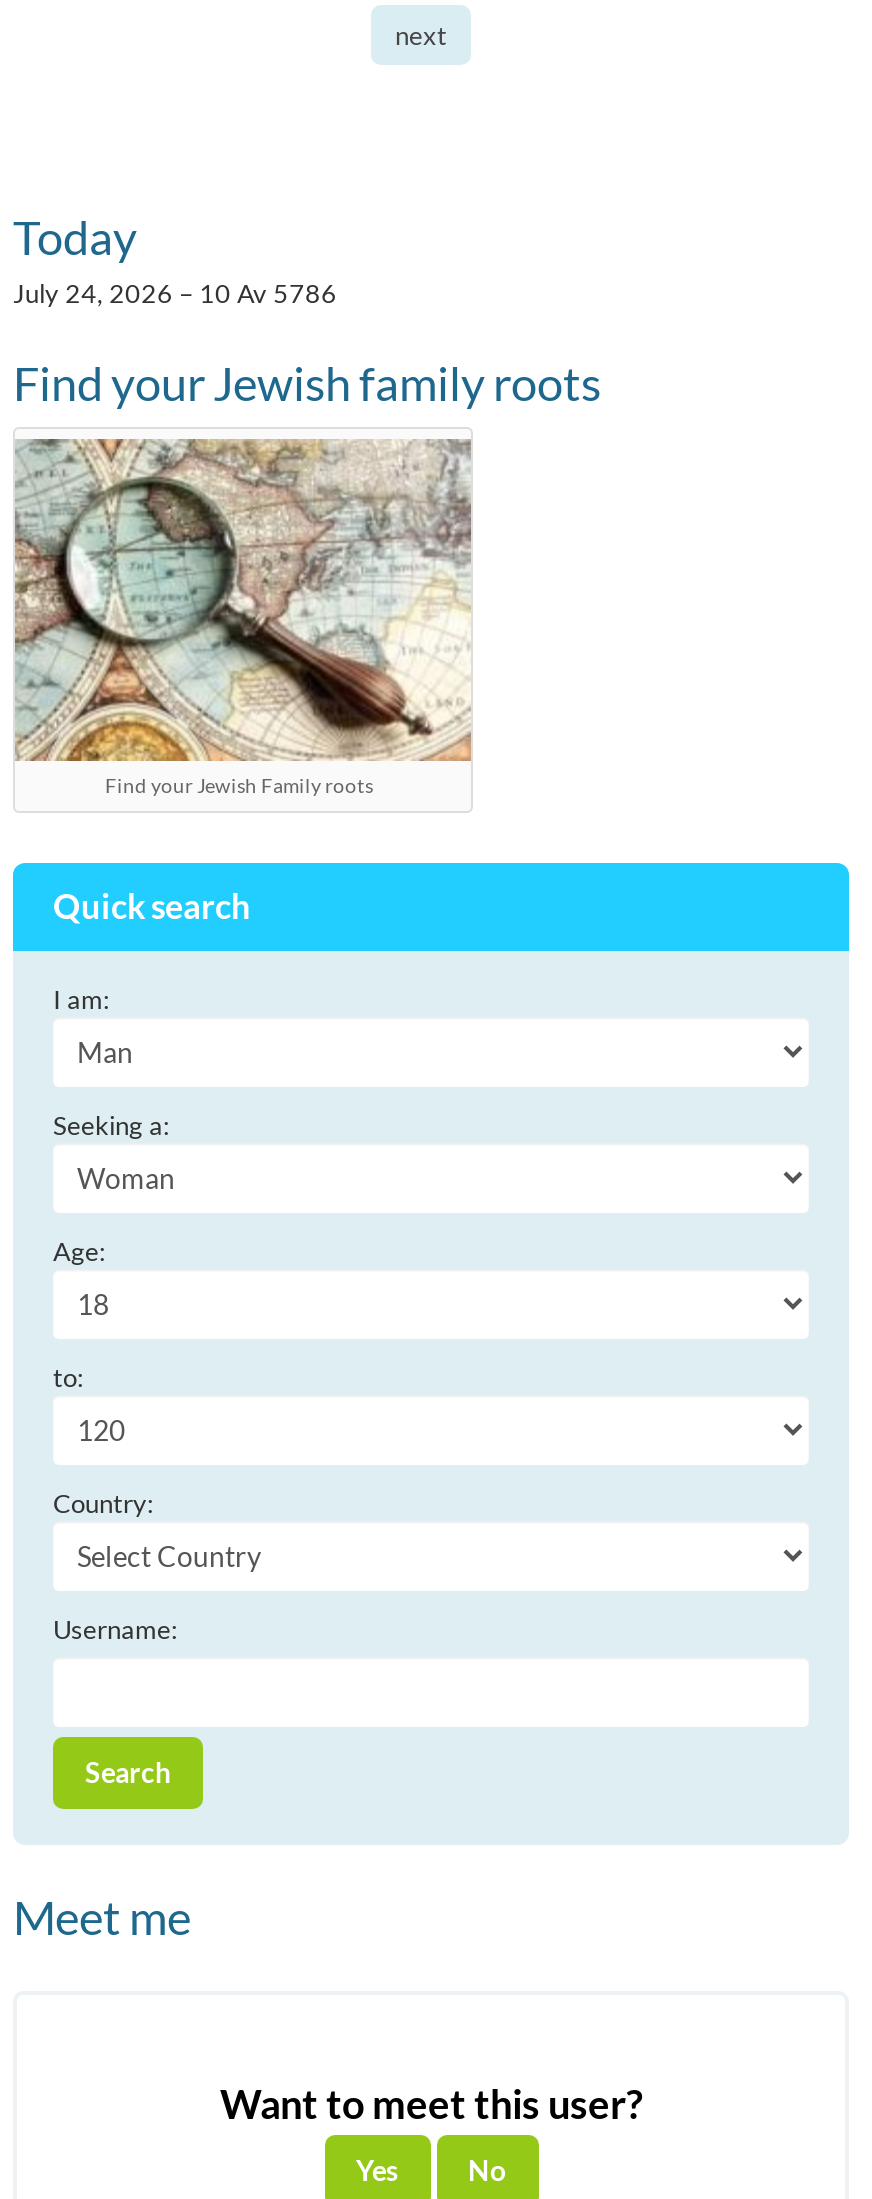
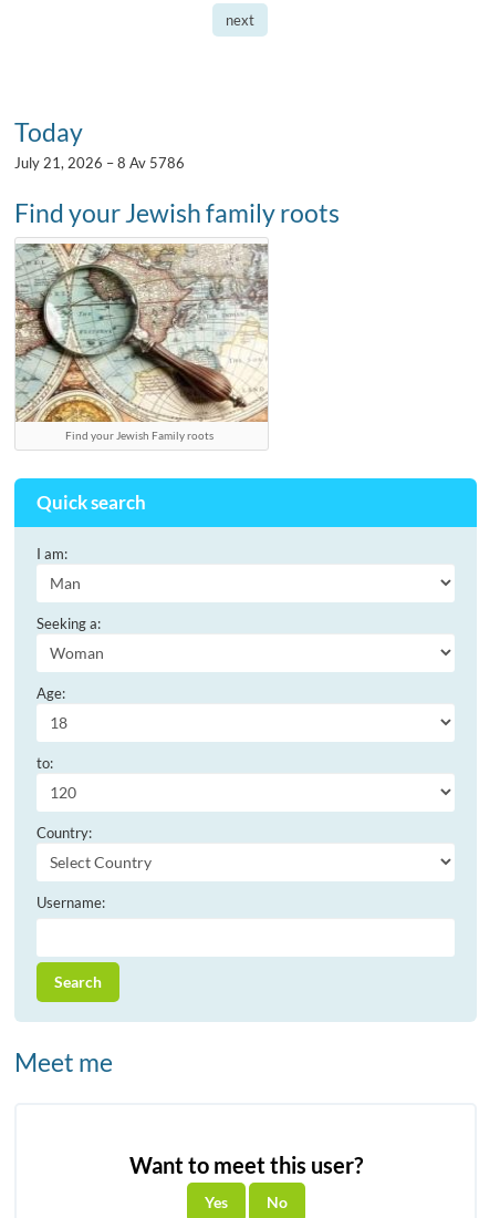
[13,277,337,309] July 24, 2026 – 10 Av 5786 -> [14,154,185,172] July 21, 2026 – 8 Av 5786

